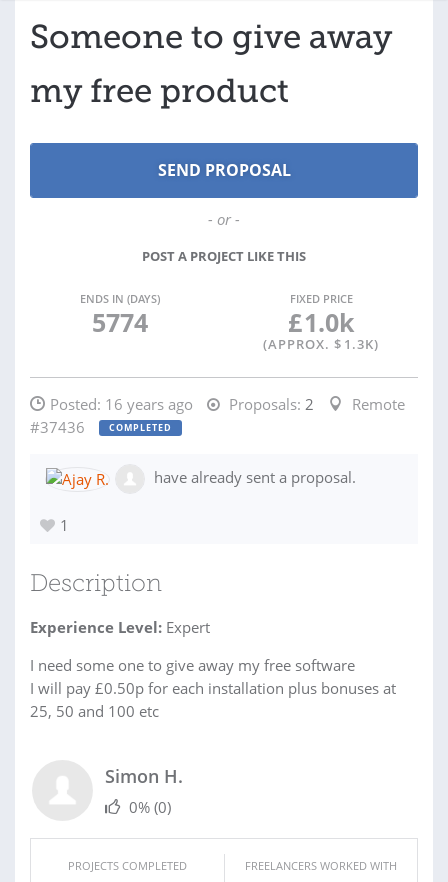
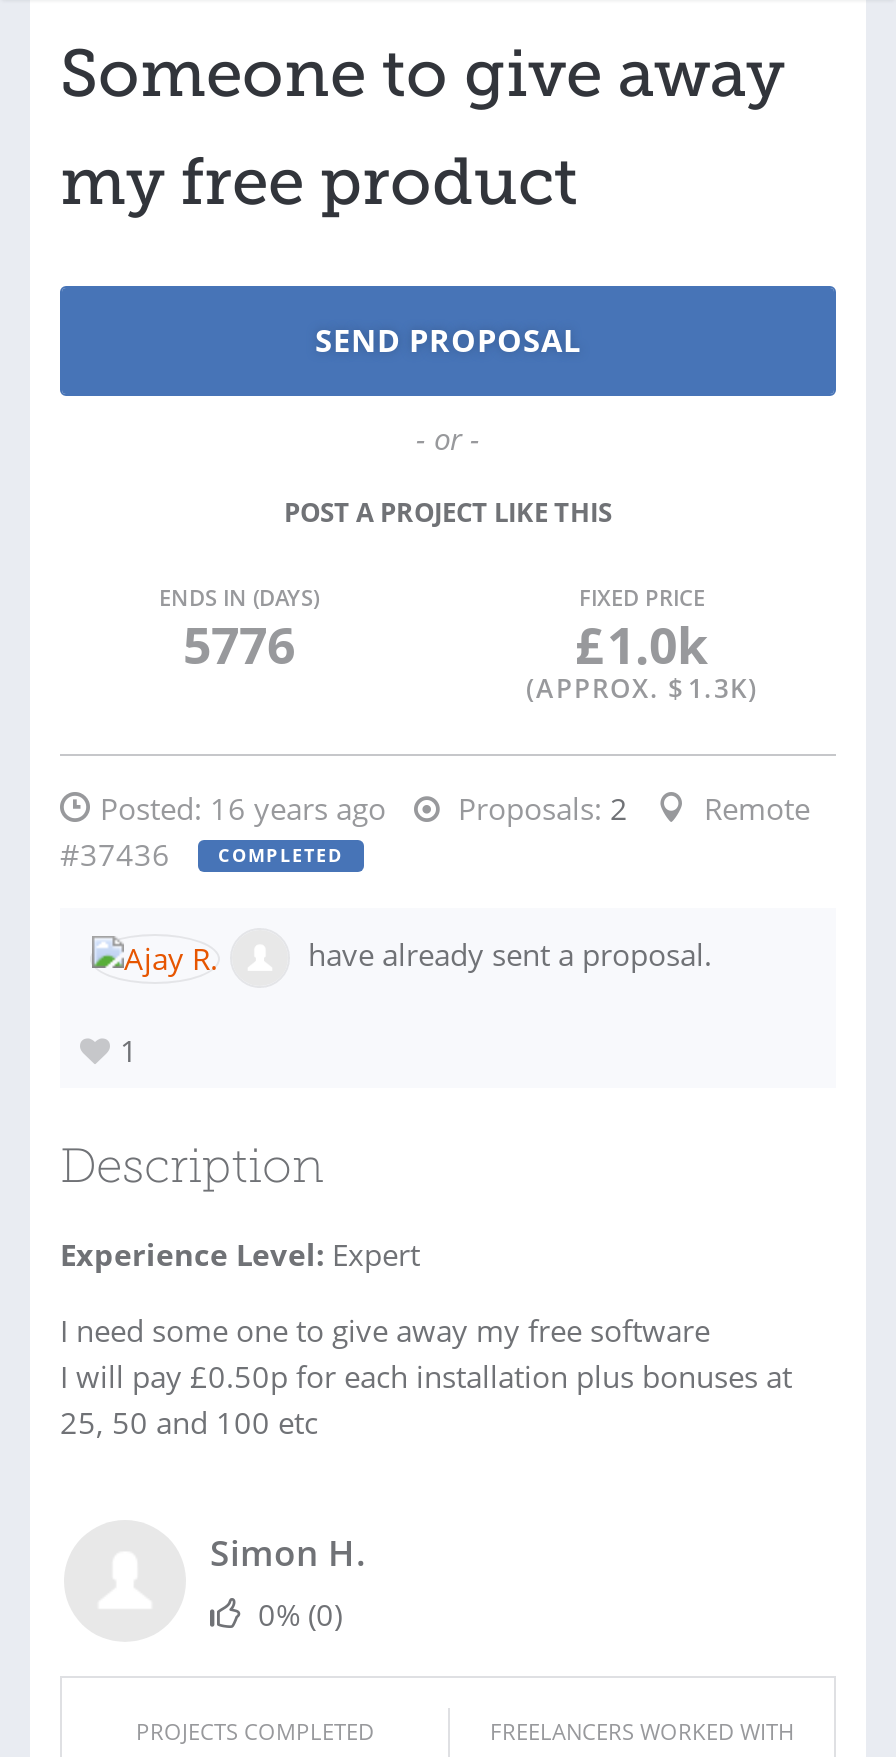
[91,305,147,339] 5774 -> [183,610,295,678] 5776

